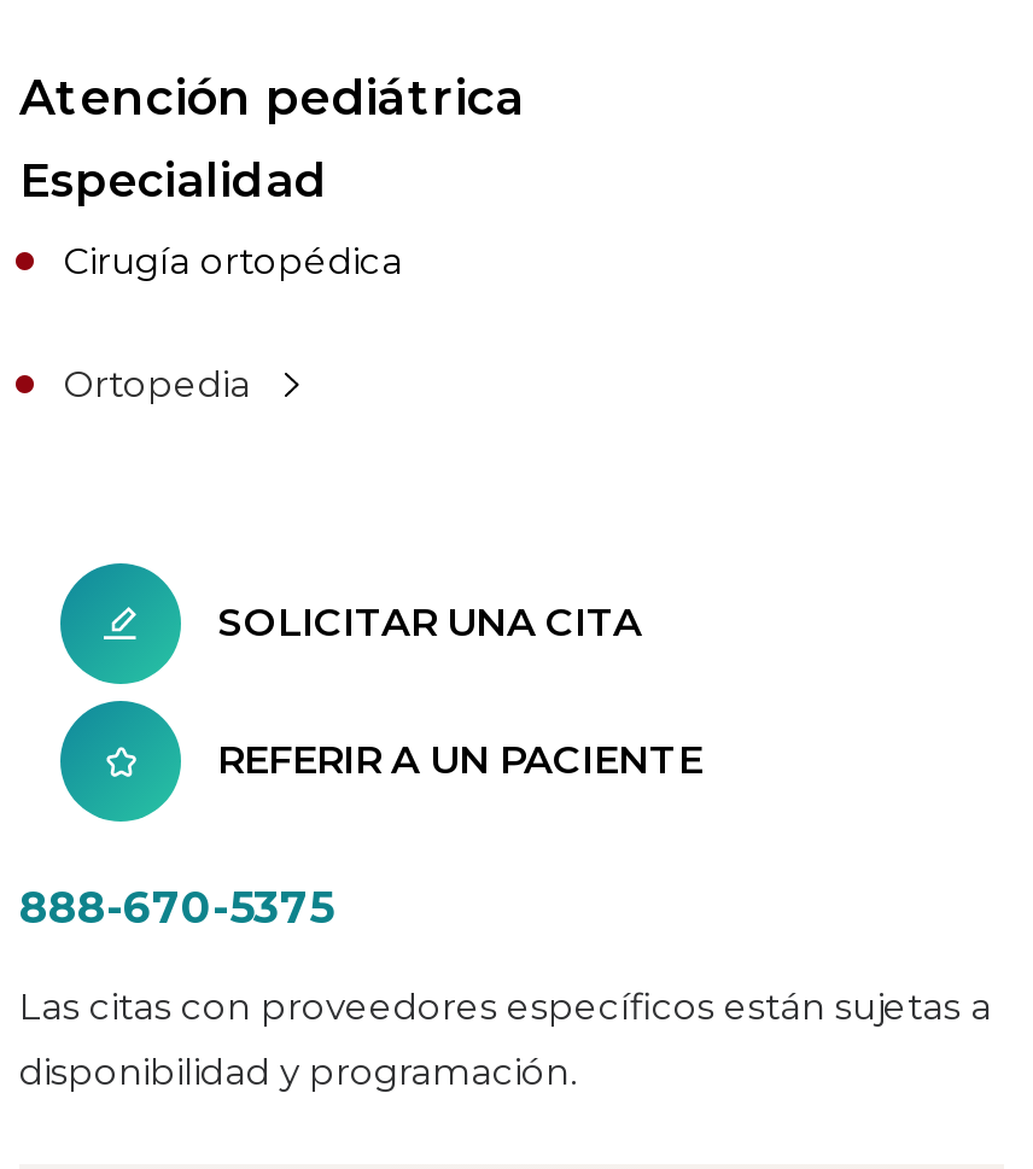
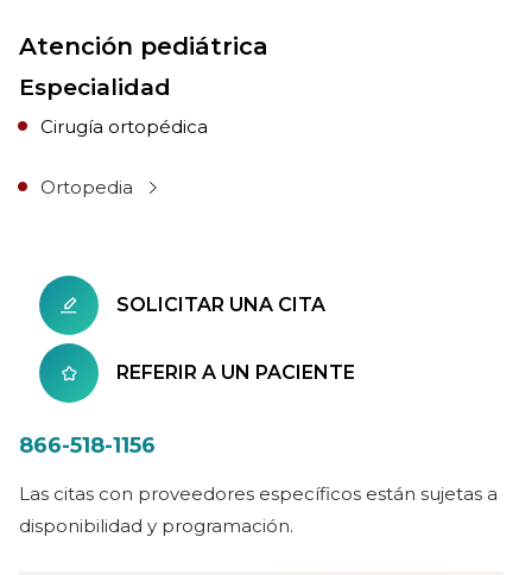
[19,882,333,935] 888-670-5375 -> [19,432,156,459] 866-518-1156

